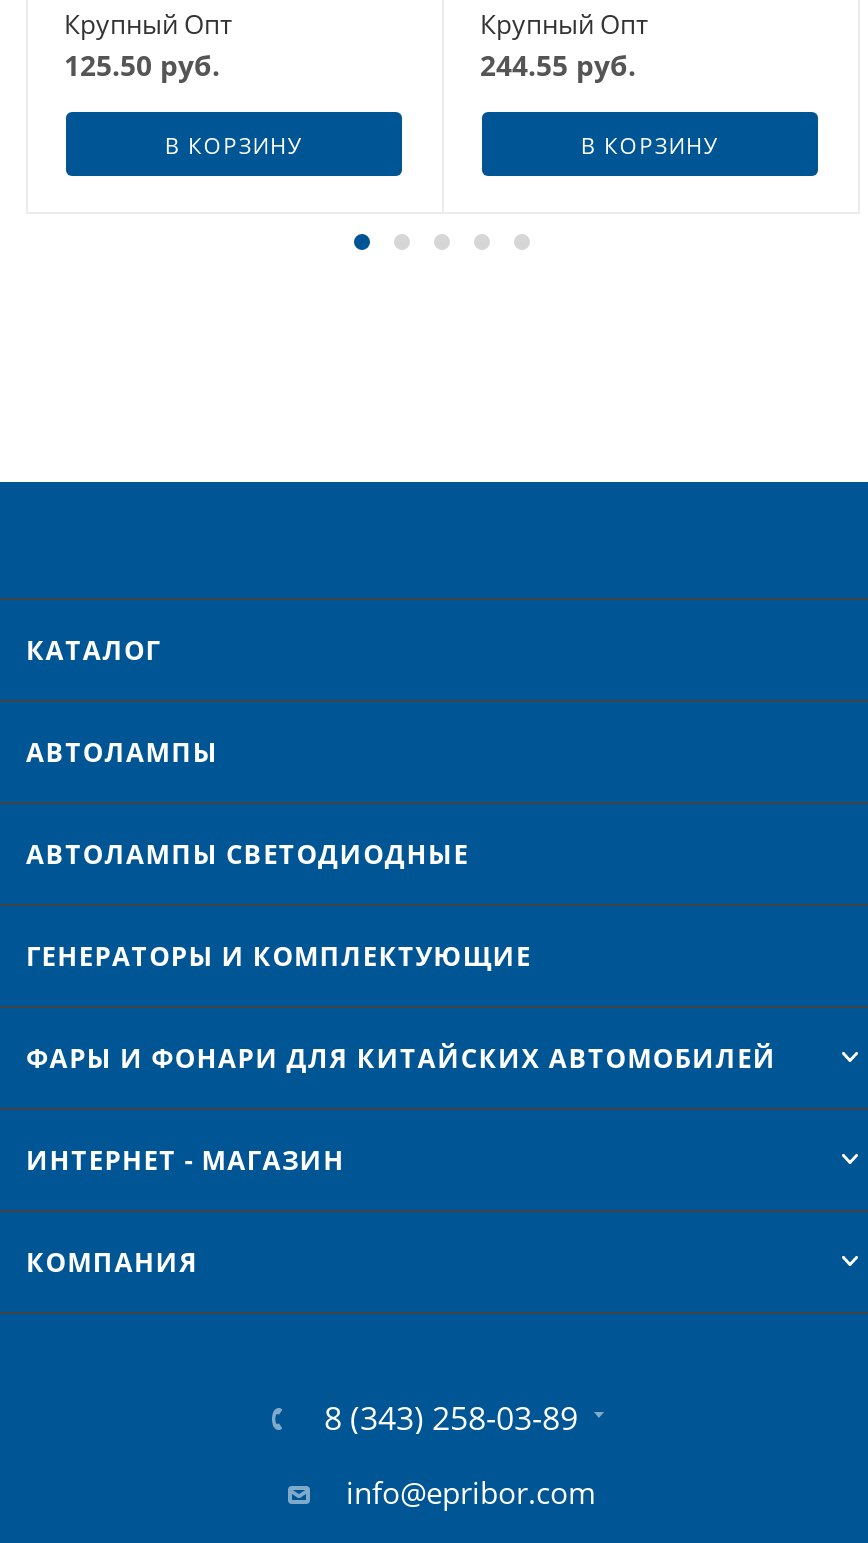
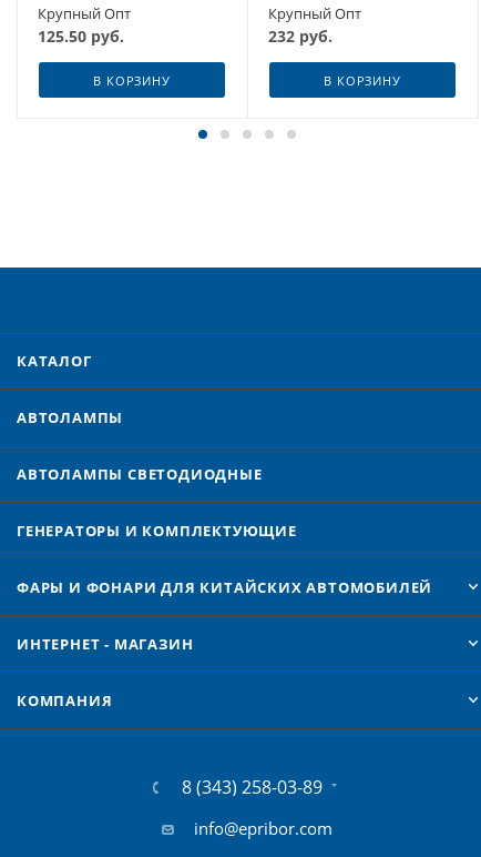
[480,47,636,85] 244.55 руб. -> [268,26,332,47] 232 руб.

